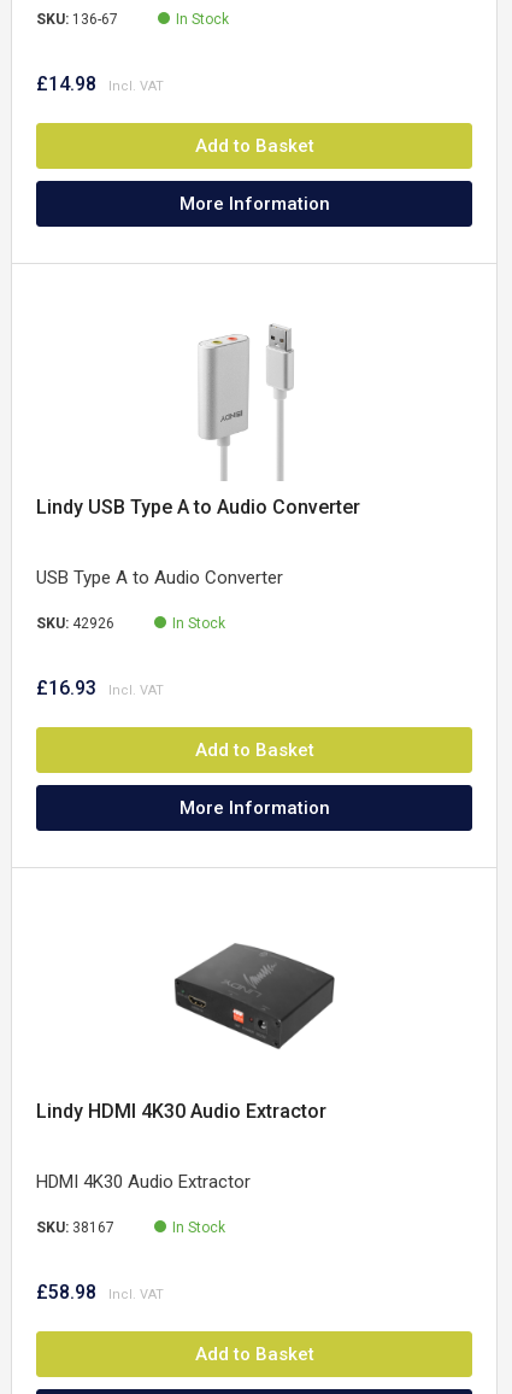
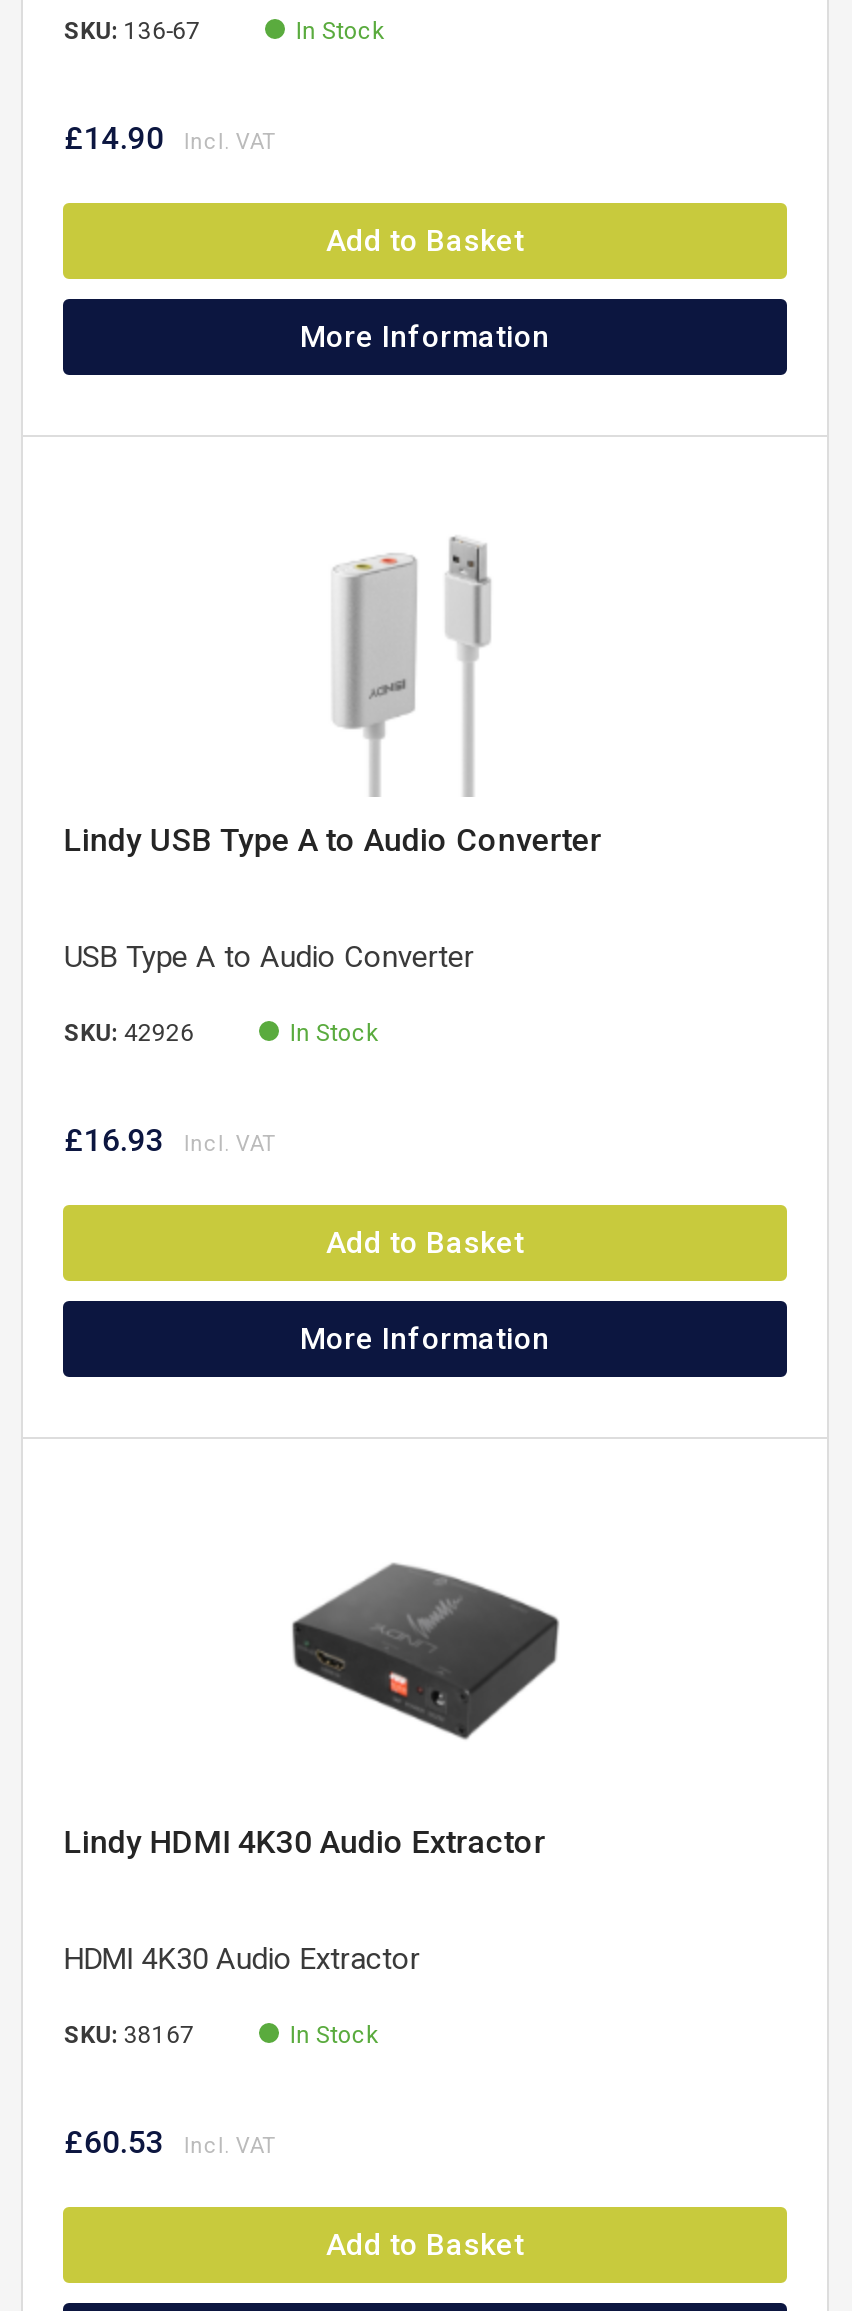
[37,72,97,95] £14.98 -> [64,119,164,157] £14.90
[37,1281,97,1304] £58.98 -> [64,2123,164,2161] £60.53

